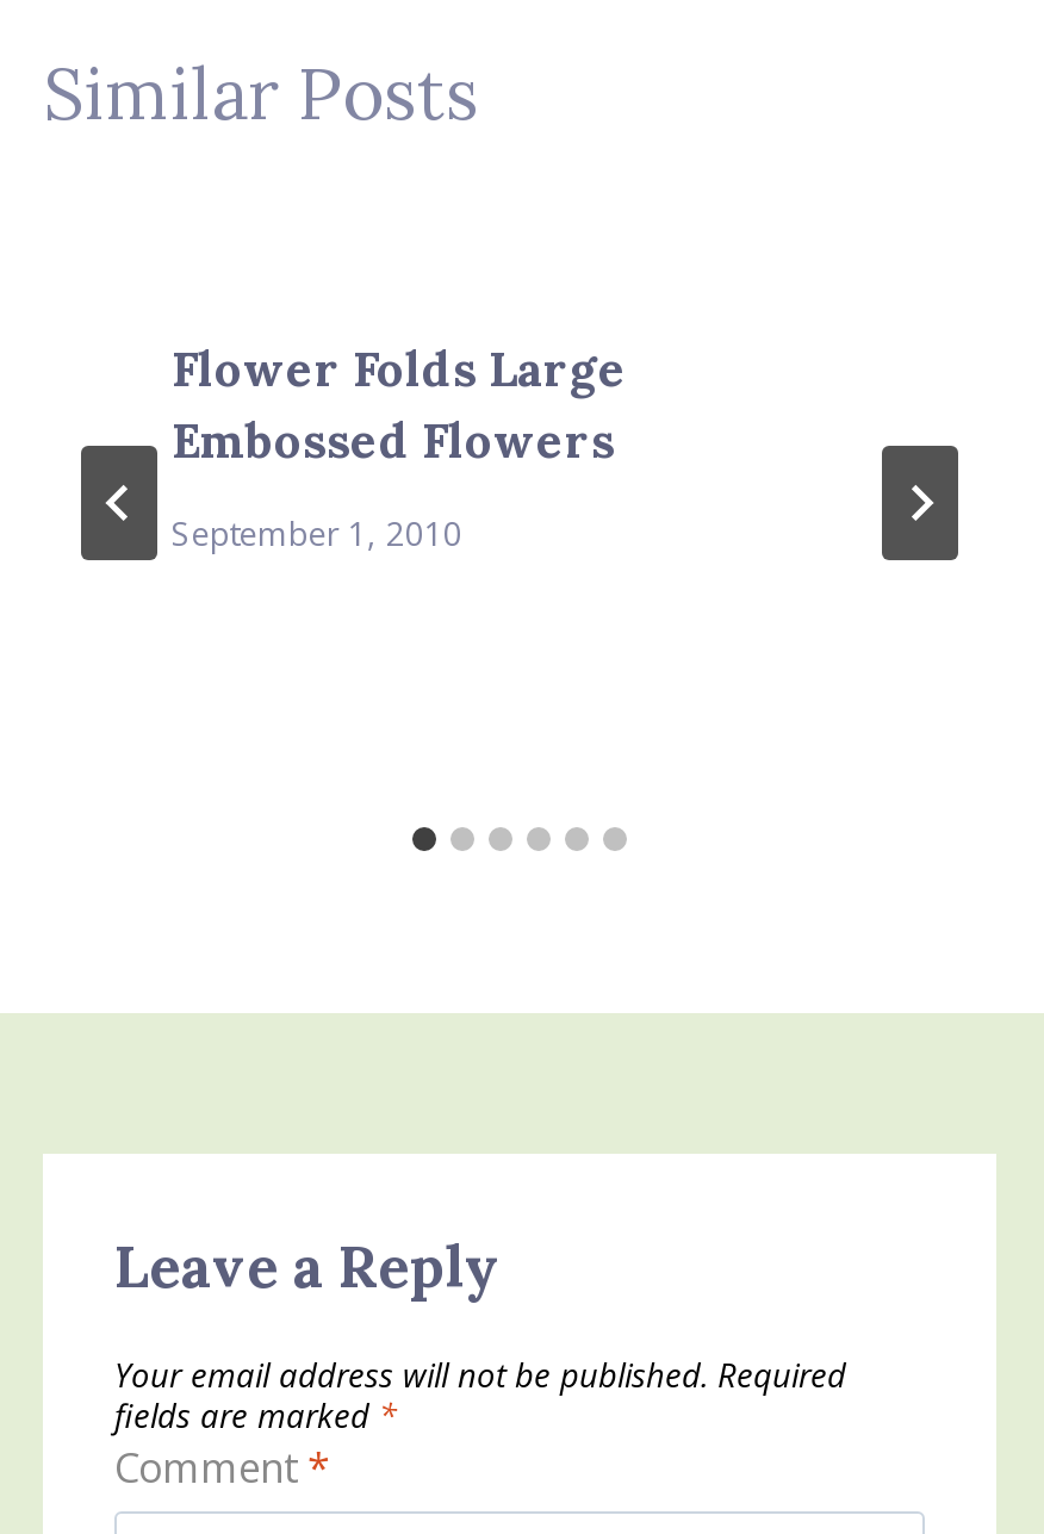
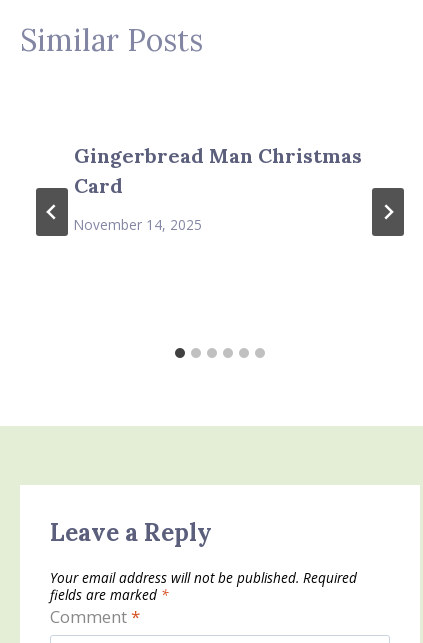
[172,338,627,469] Flower Folds Large | Embossed Flowers -> [74,143,362,198] Gingerbread Man Christmas | Card
[172,511,462,556] September 1, 2010 -> [74,215,202,234] November 14, 2025

